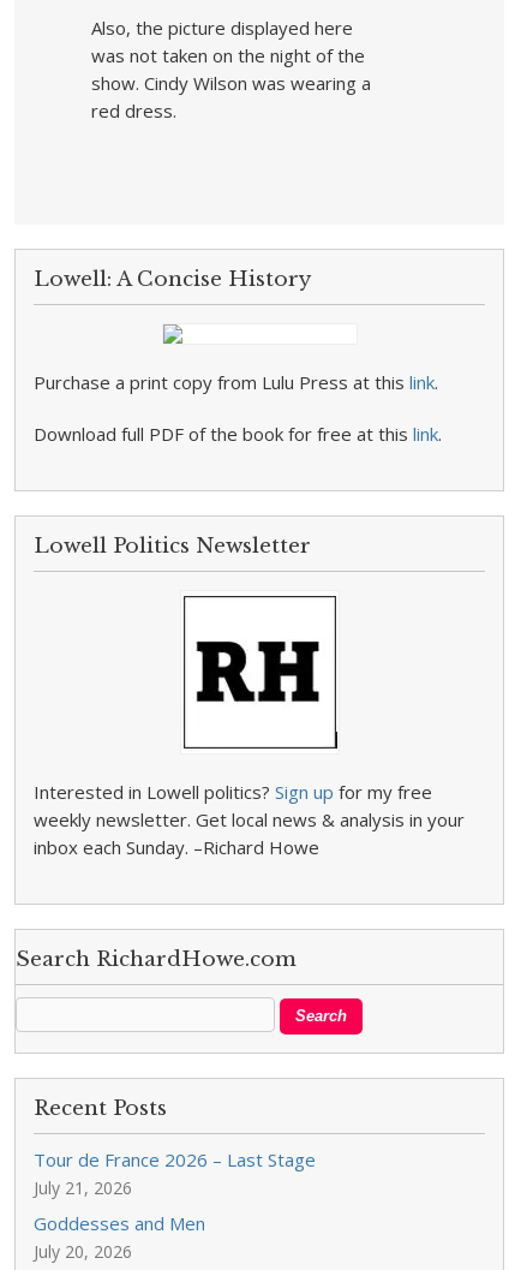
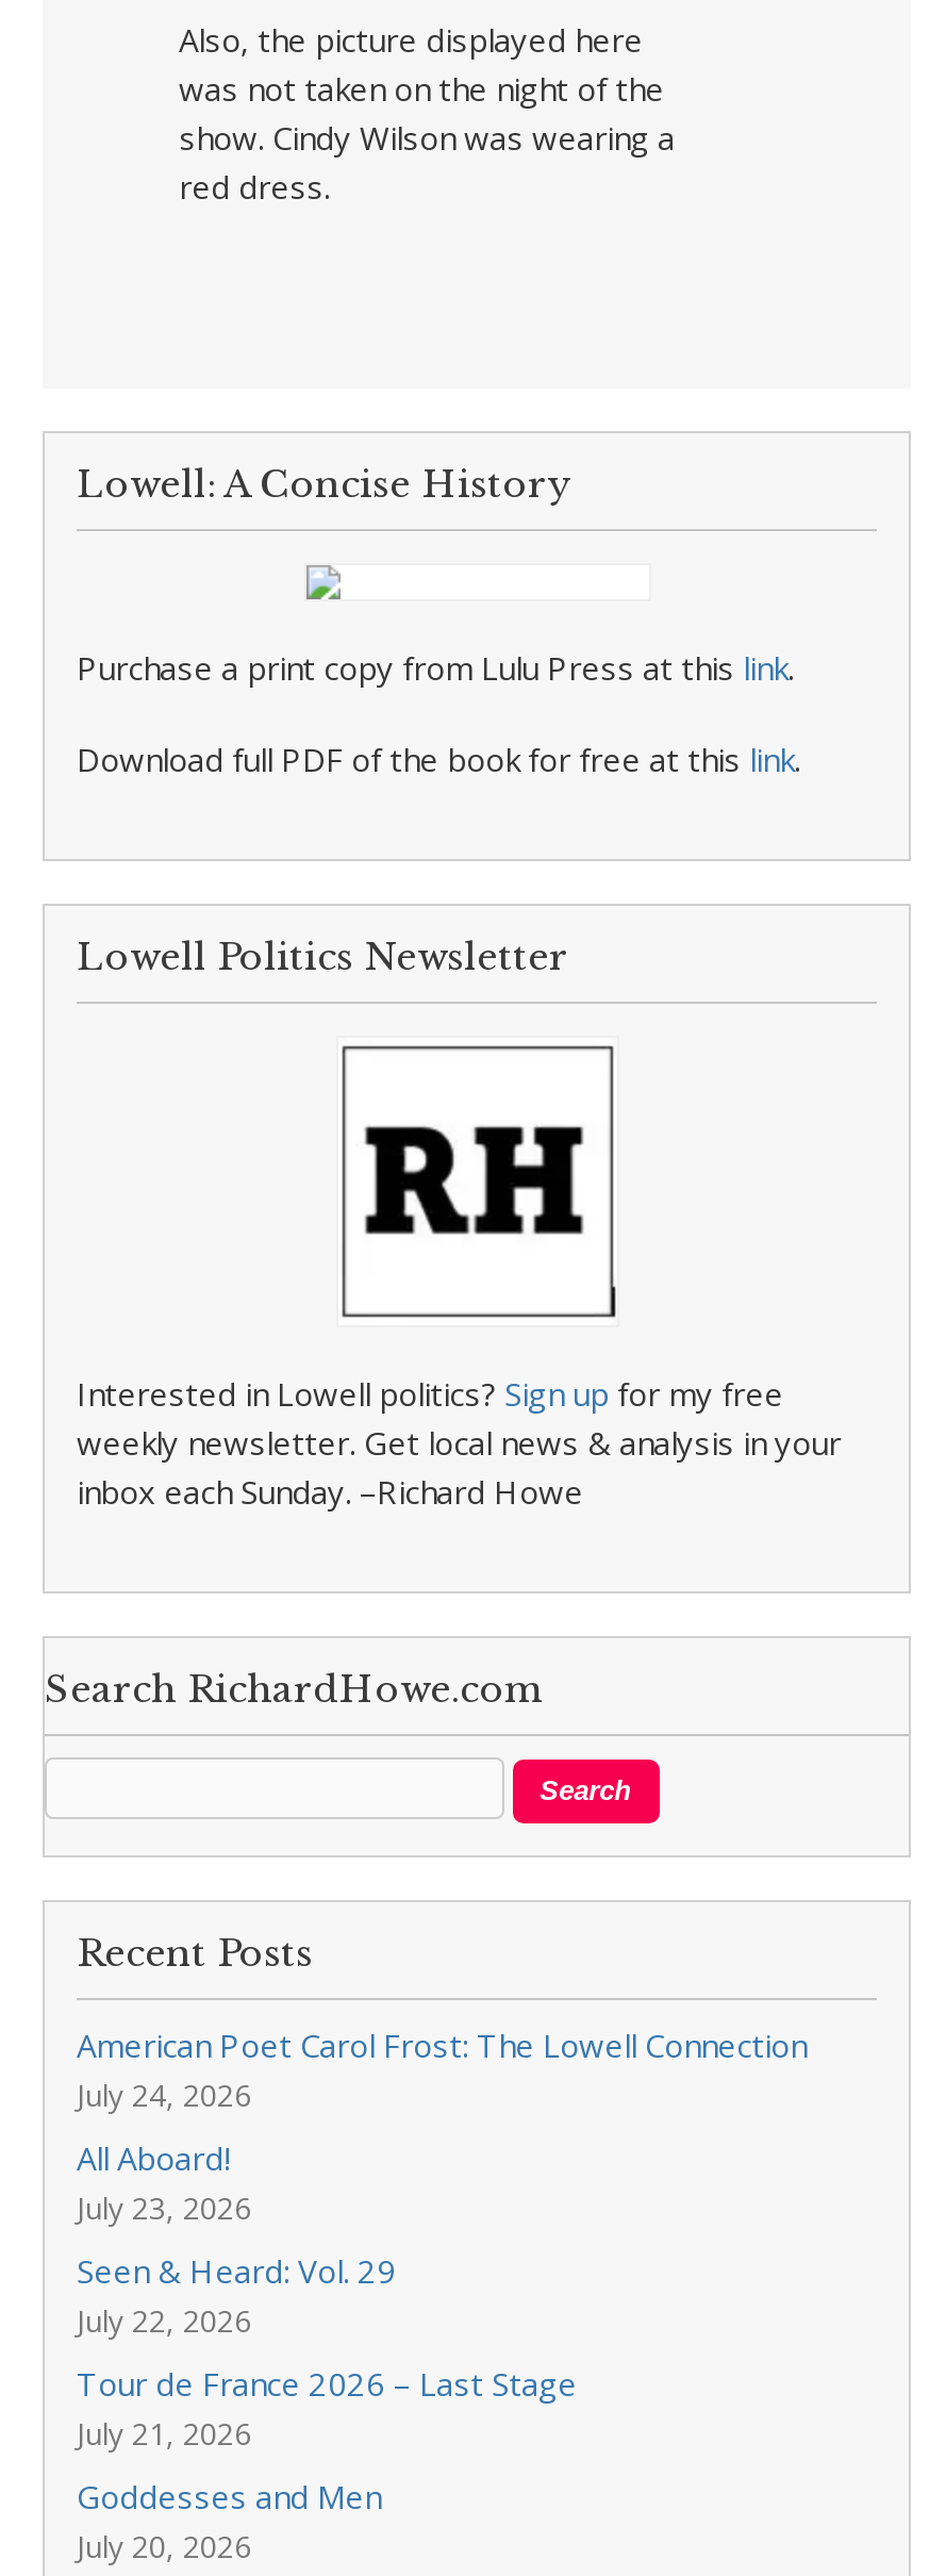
none -> [77,2024,807,2341] American Poet Carol Frost: The Lowell Connection | July 24, 2026 | All Aboard! | July 23, 2026 | Seen & Heard: Vol. 29 | July 22, 2026

